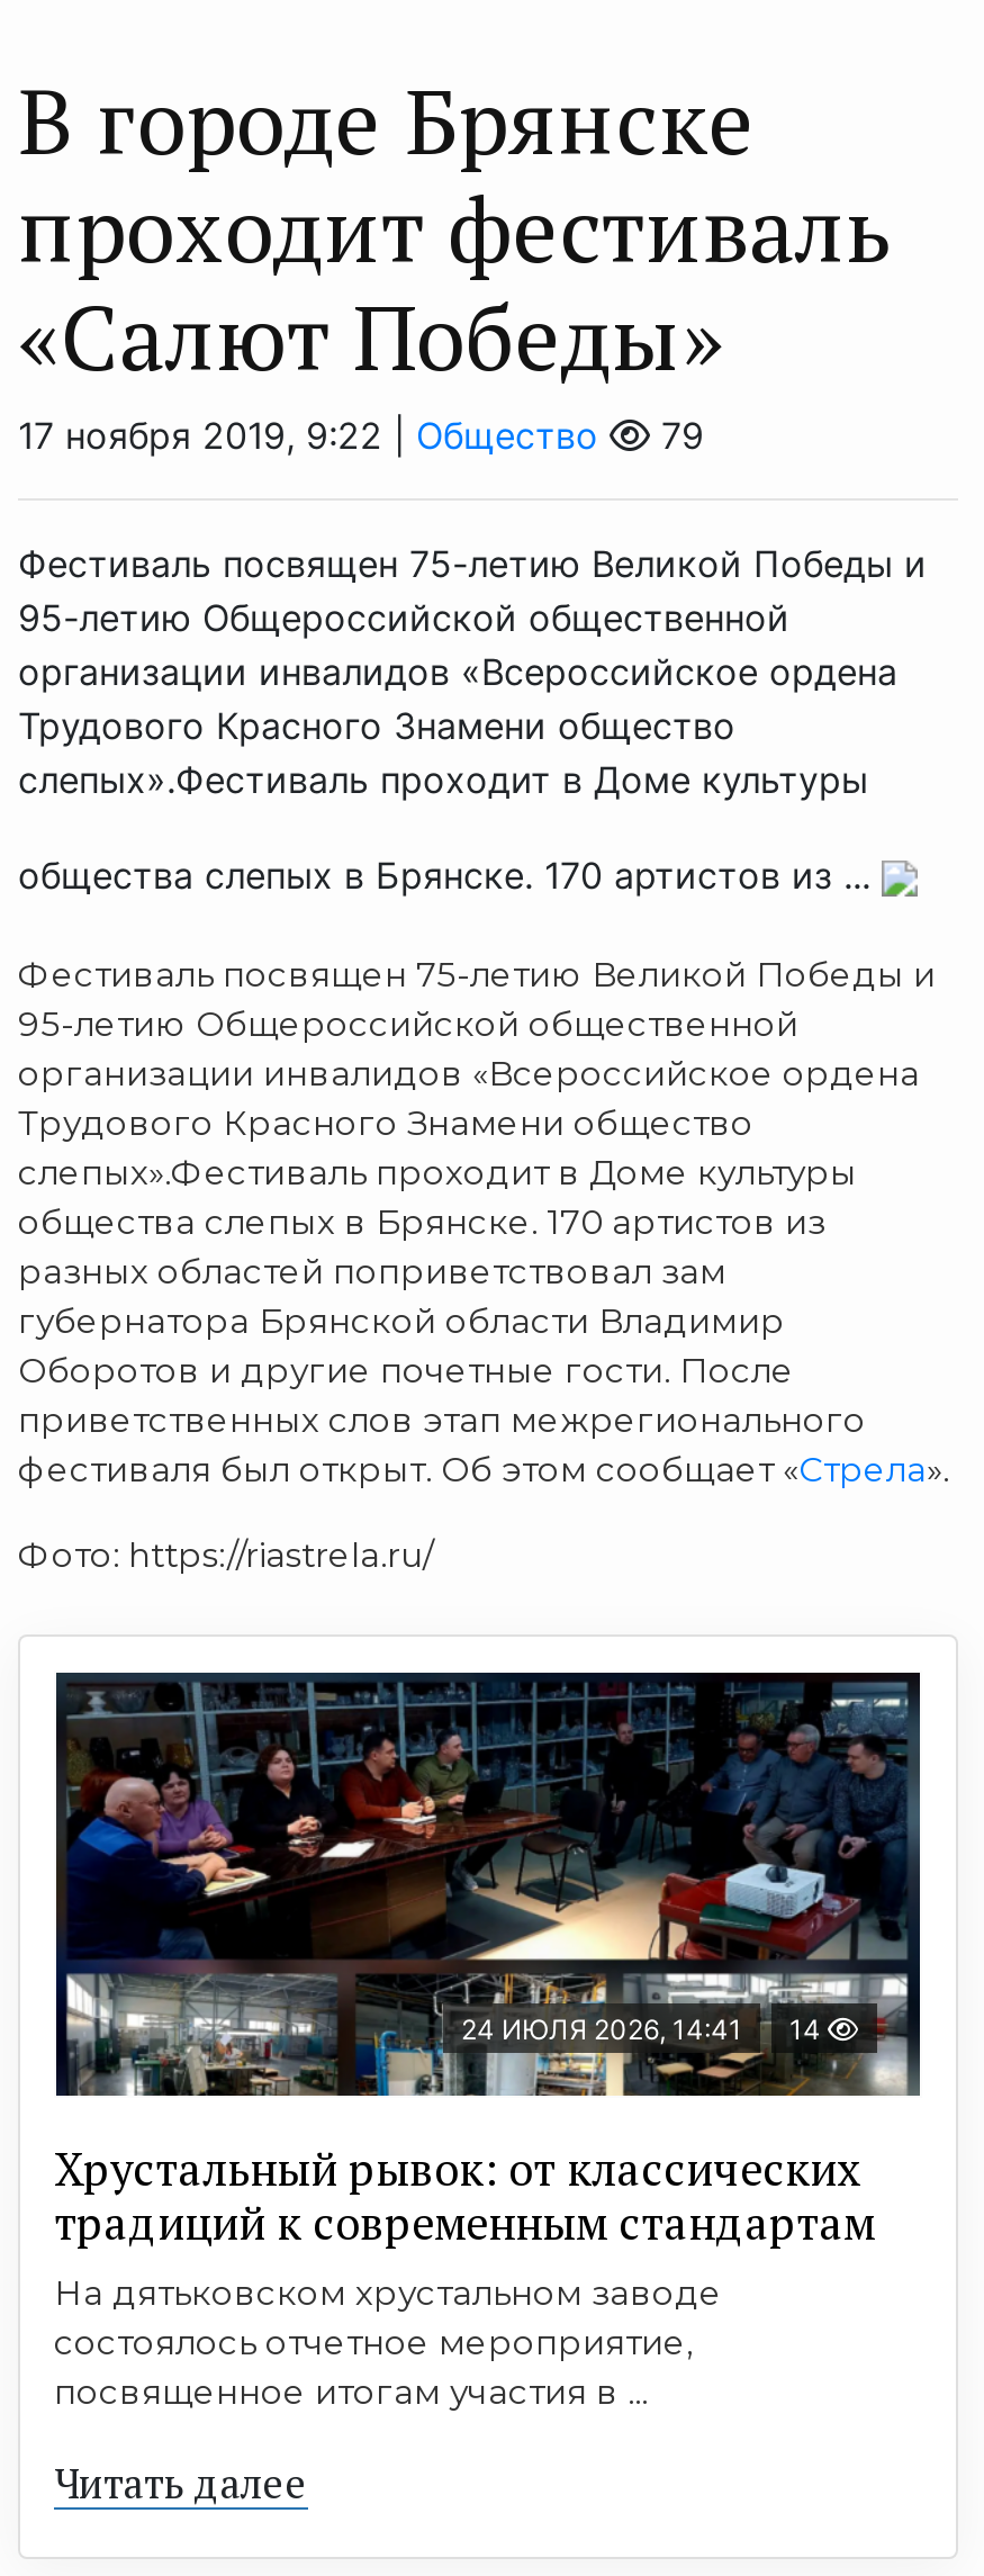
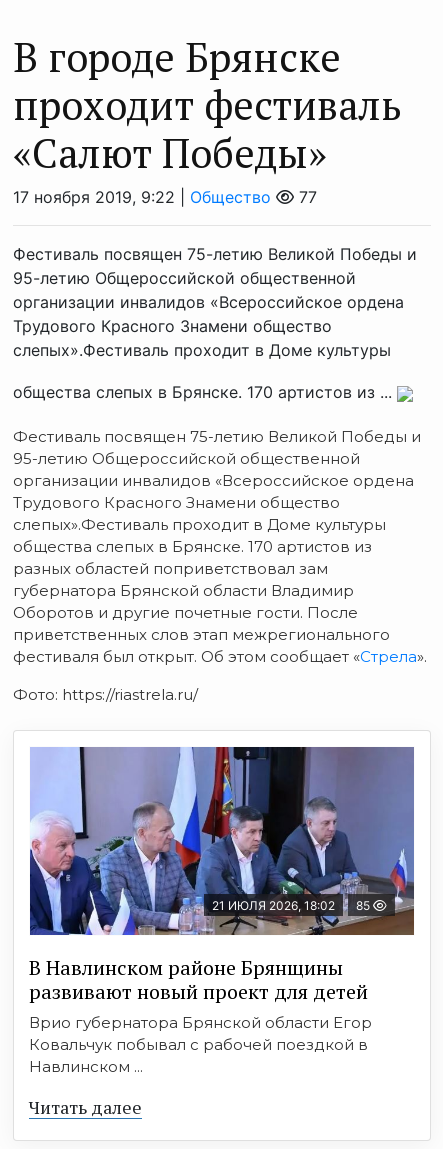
[650,412,704,457] 79 -> [294,187,317,207] 77
[54,1670,922,2098] [image] | 24 ИЮЛЯ 2026, 14:41 | 14 -> [29,746,415,936] [image] | 21 ИЮЛЯ 2026, 18:02 | 85
[54,2138,875,2412] Хрустальный рывок: от классических | традиций к современным стандартам | На дятьковском хрустальном заводе | состоялось отчетное мероприятие, | посвященное итогам участия в ... -> [29,954,372,1076] В Навлинском районе Брянщины | развивают новый проект для детей | Врио губернатора Брянской области Егор | Ковальчук побывал с рабочей поездкой в | Навлинском ...

